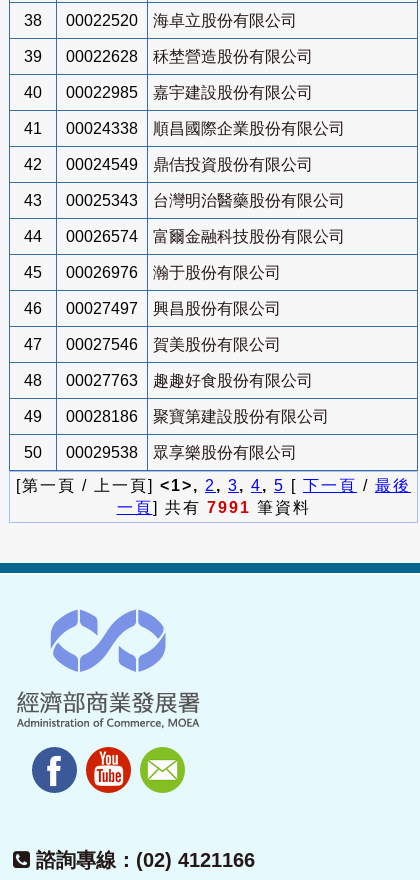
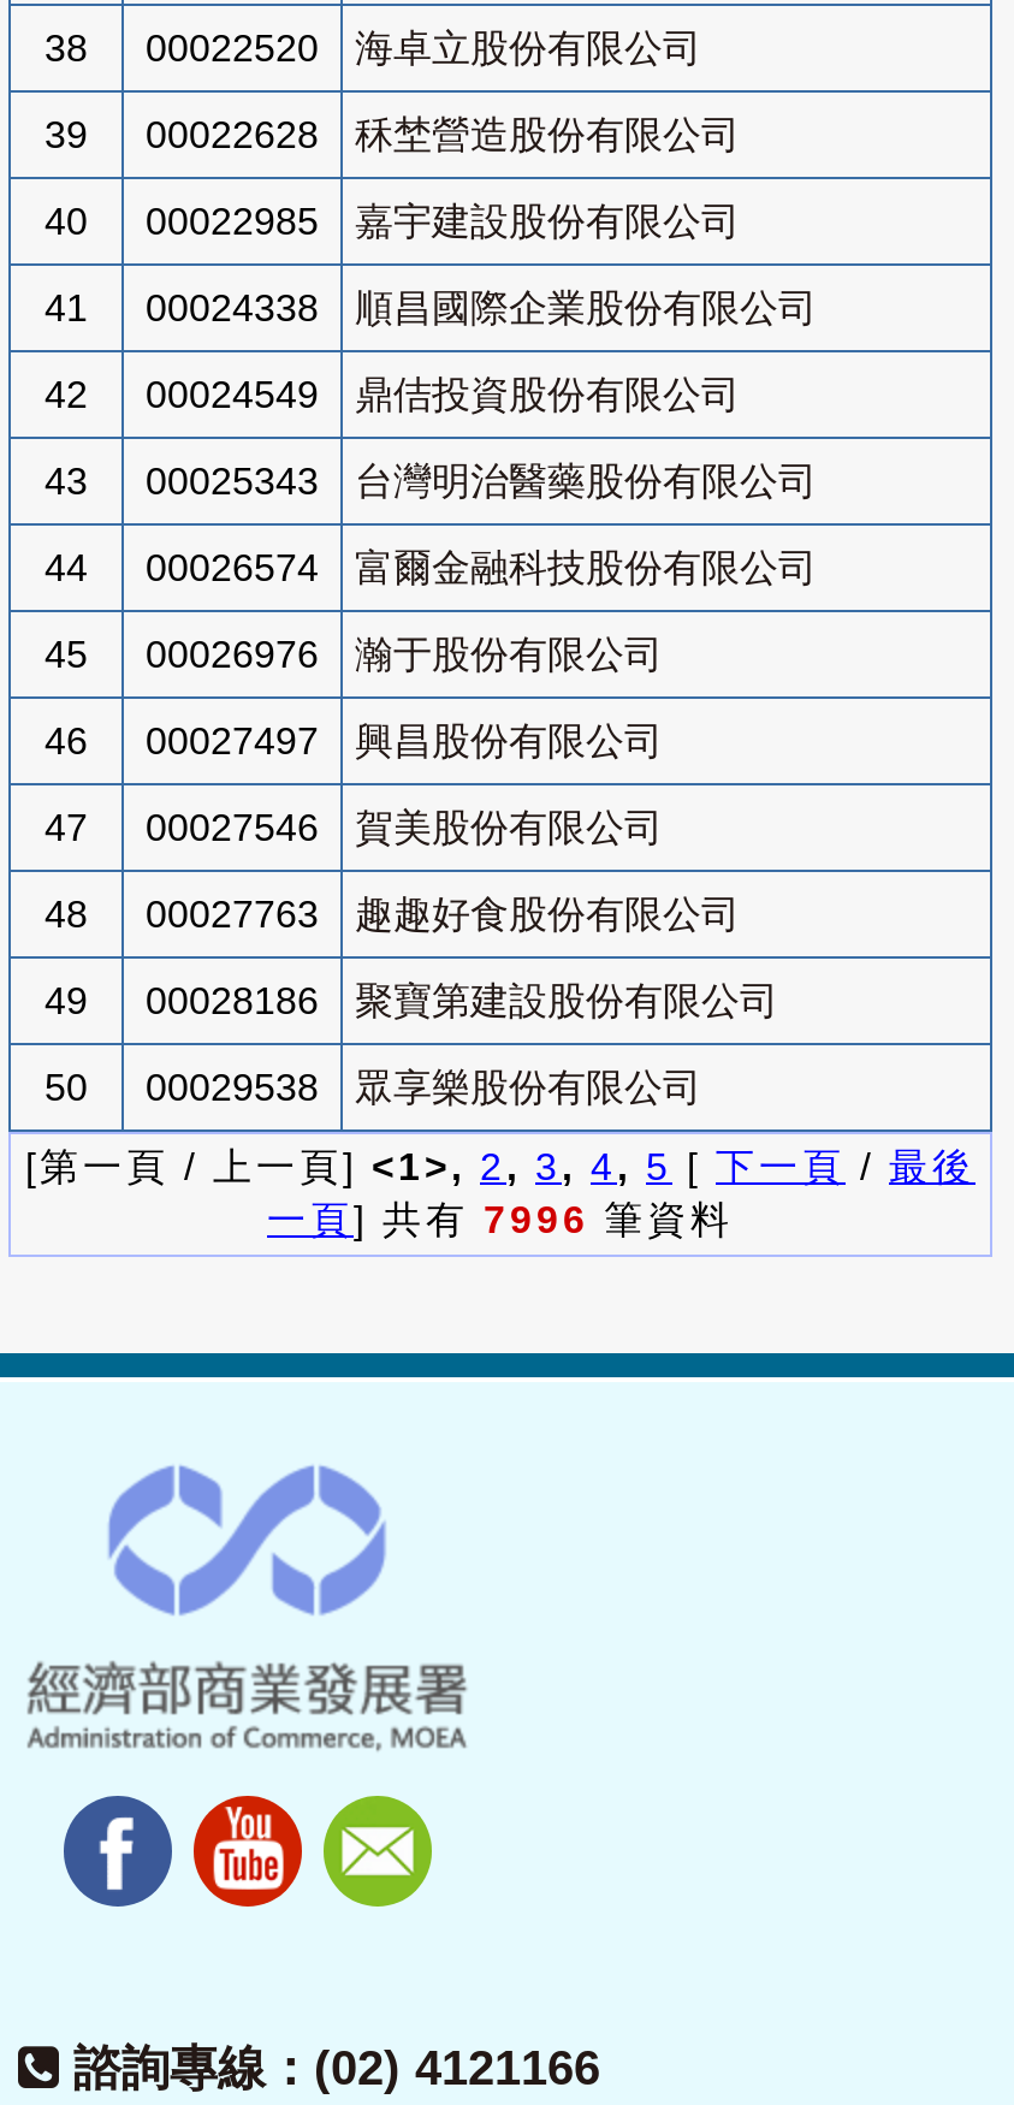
[116,499,310,516] 一頁] 共有7991筆資料 -> [267,1199,734,1240] 一頁] 共有7996筆資料

